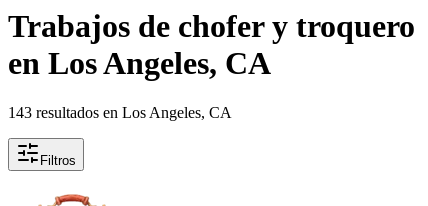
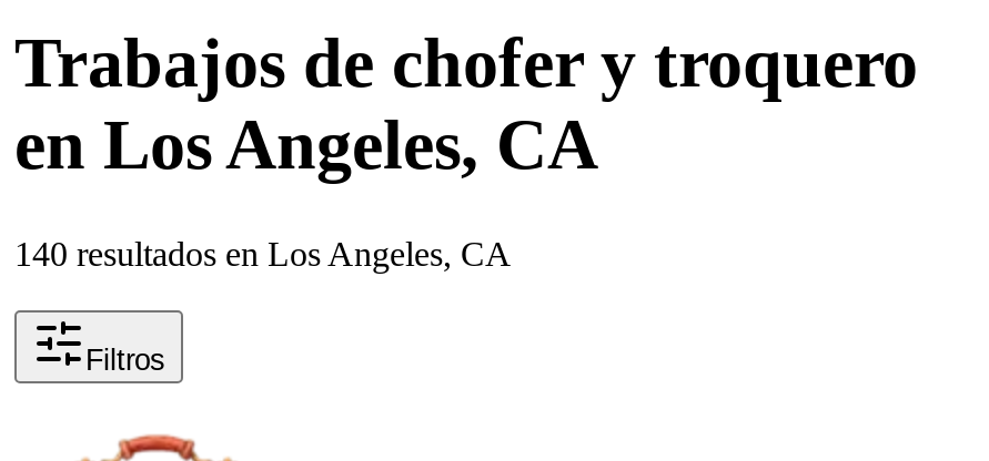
[8,104,232,121] 143 resultados en Los Angeles, CA -> [14,234,512,272] 140 resultados en Los Angeles, CA

